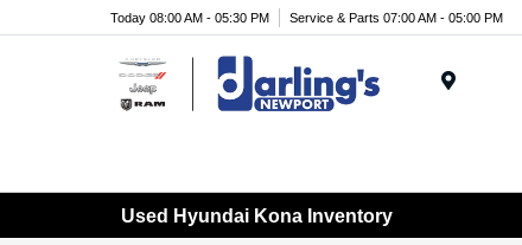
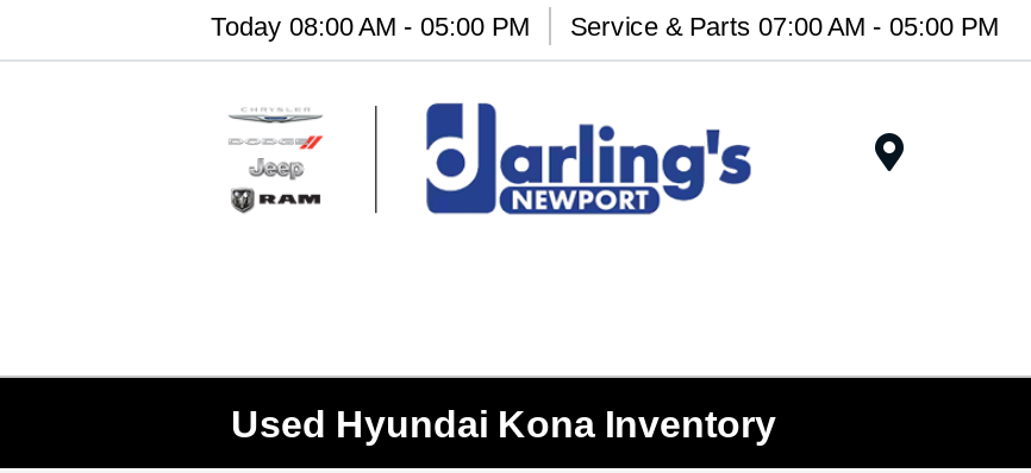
[110,10,503,24] Today 08:00 AM - 05:30 PM Service & Parts 07:00 AM - 05:00 PM -> [211,11,999,39] Today 08:00 AM - 05:00 PM Service & Parts 07:00 AM - 05:00 PM

